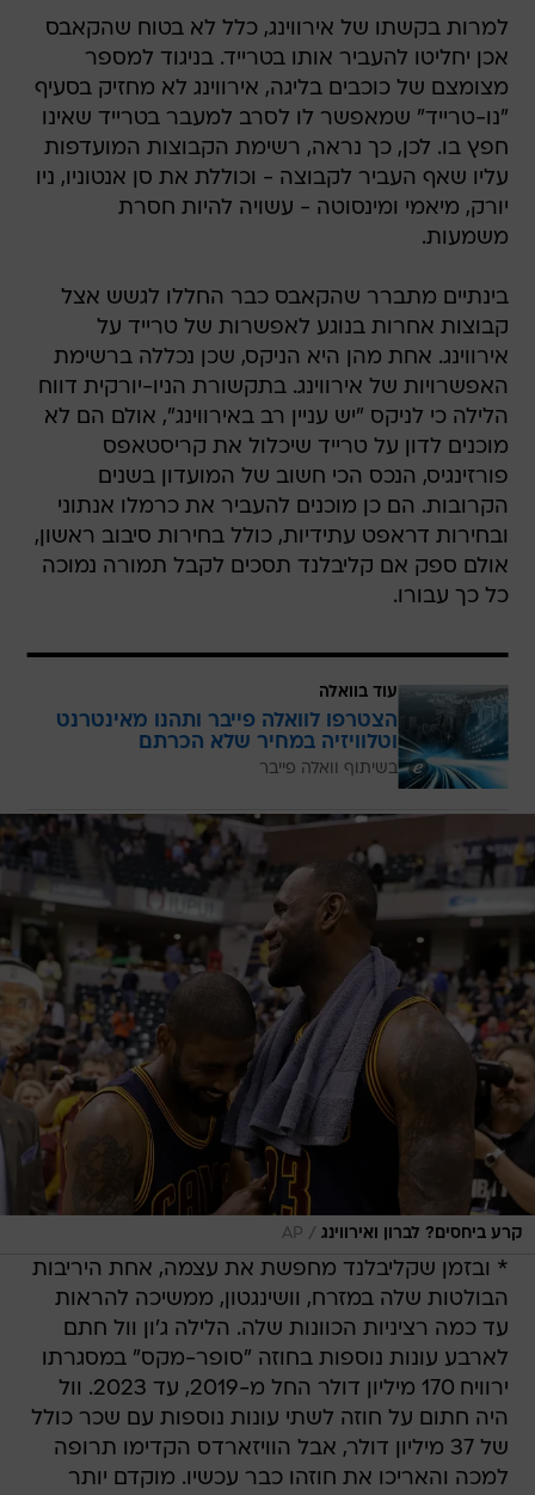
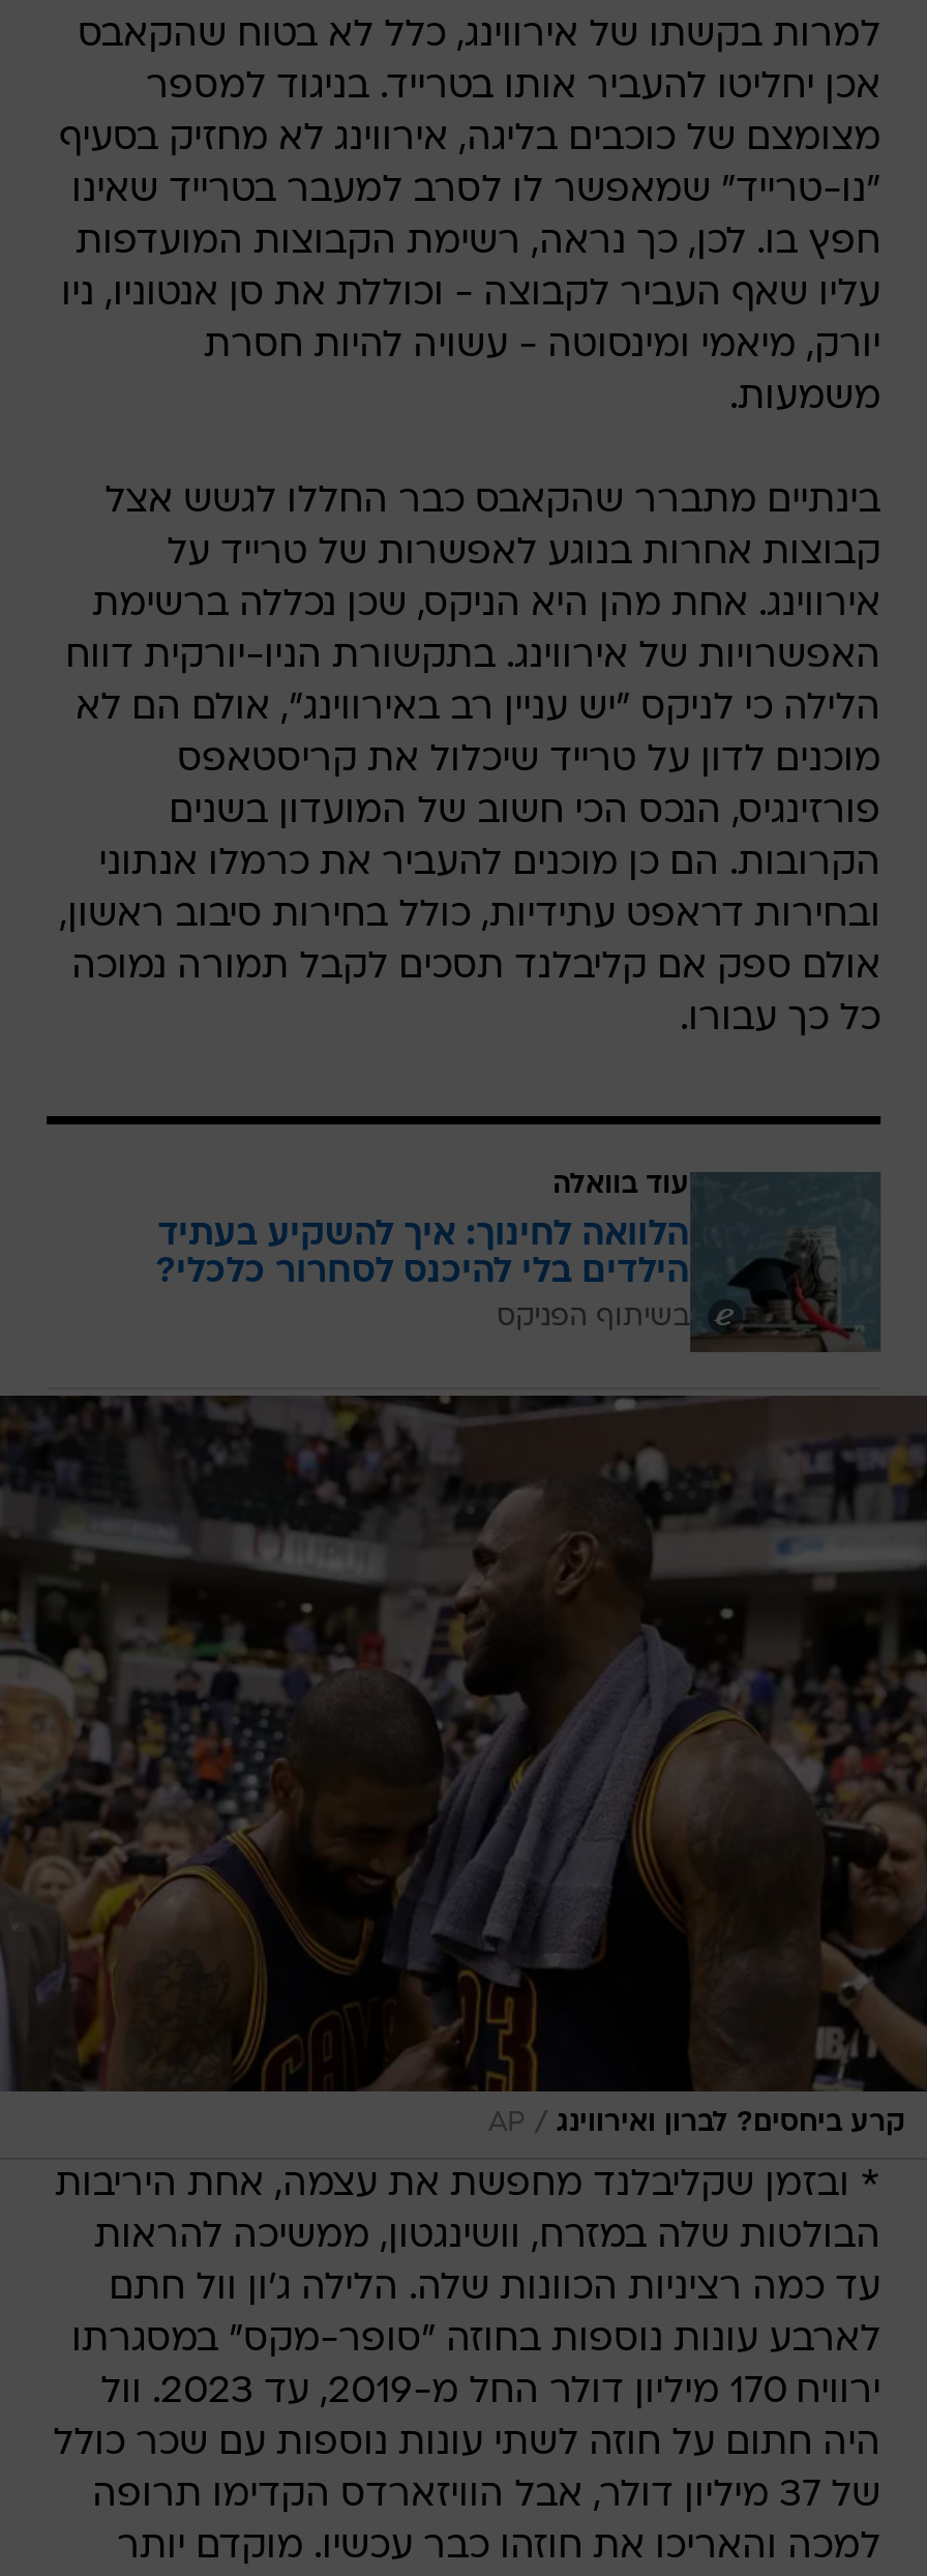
[56,686,508,790] [image] | הצטרפו לוואלה פייבר ותהנו מאינטרנט | וטלוויזיה במחיר שלא הכרתם | בשיתוף וואלה פייבר -> [155,1172,881,1354] [image] | הלוואה לחינוך: איך להשקיע בעתיד | הילדים בלי להיכנס לסחרור כלכלי? | בשיתוף הפניקס

